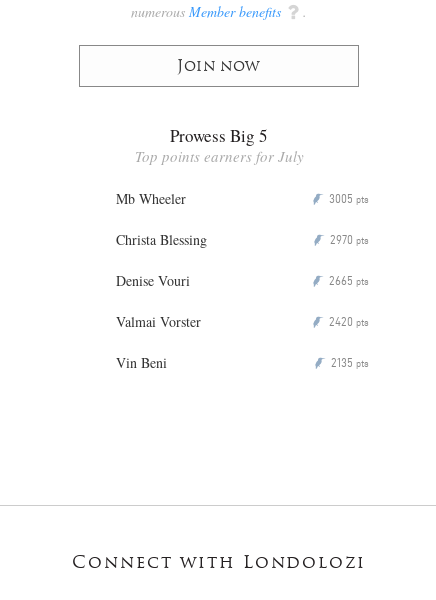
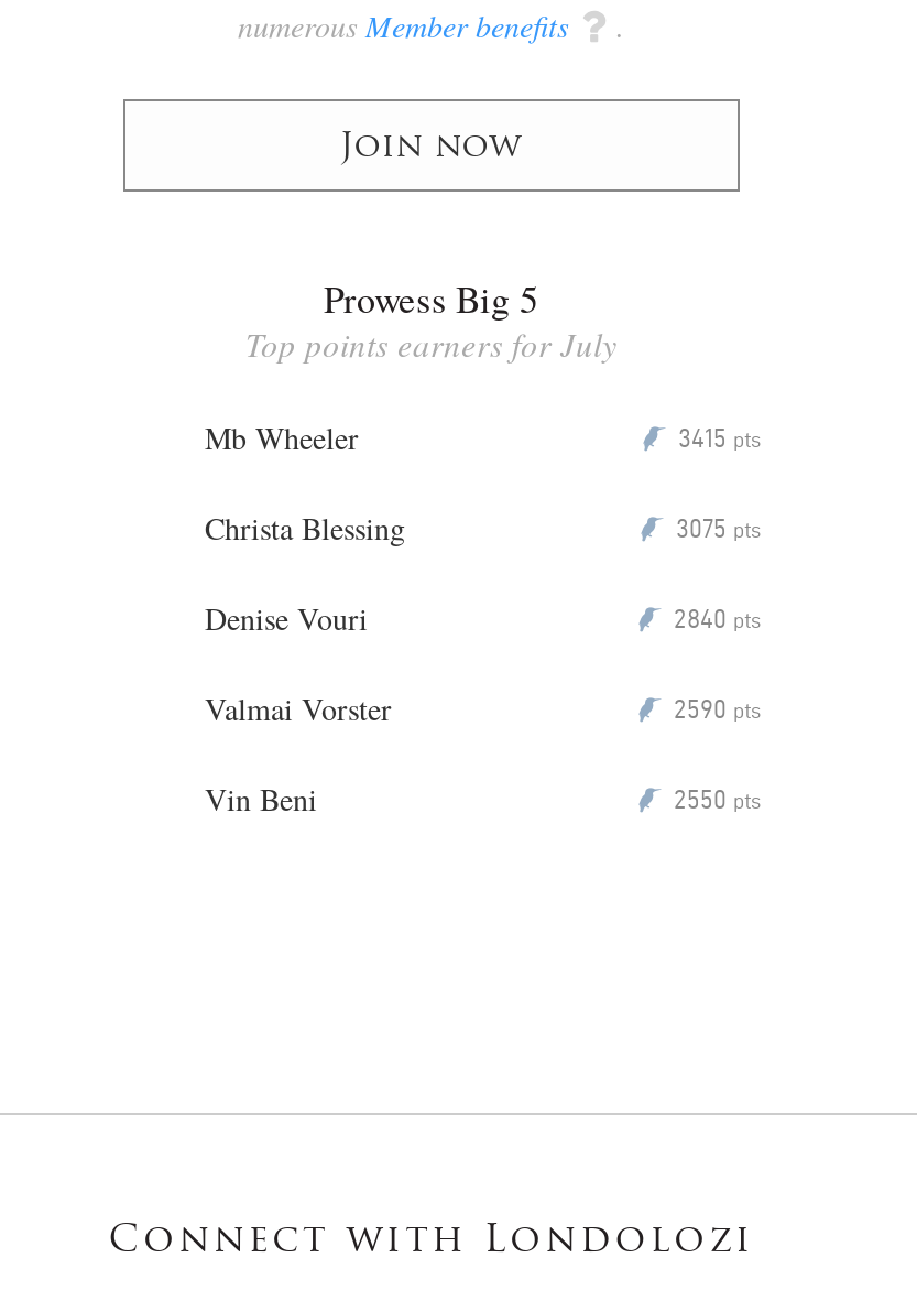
[312,192,369,205] P 3005 pts -> [641,423,762,452] P 3415 pts
[313,233,369,246] P 2970 pts -> [638,513,762,542] P 3075 pts
[312,274,369,287] P 2665 pts -> [636,604,762,632] P 2840 pts
[312,315,369,328] P 2420 pts -> [636,694,762,723] P 2590 pts
[314,356,369,369] P 2135 pts -> [636,784,762,813] P 2550 pts

